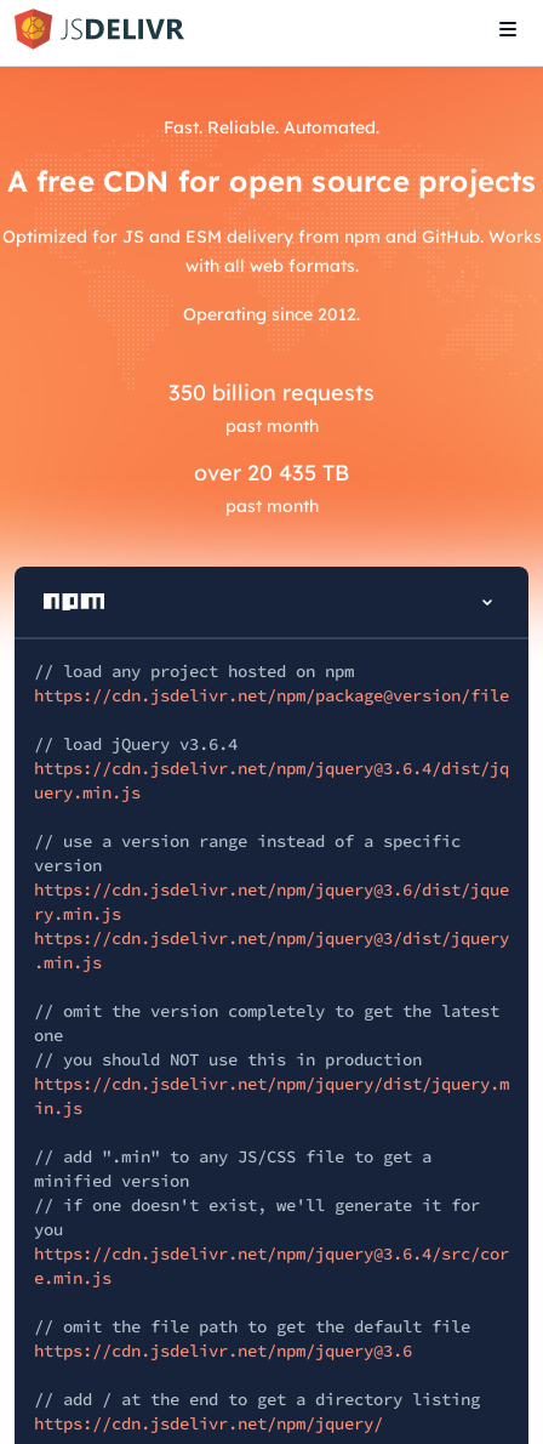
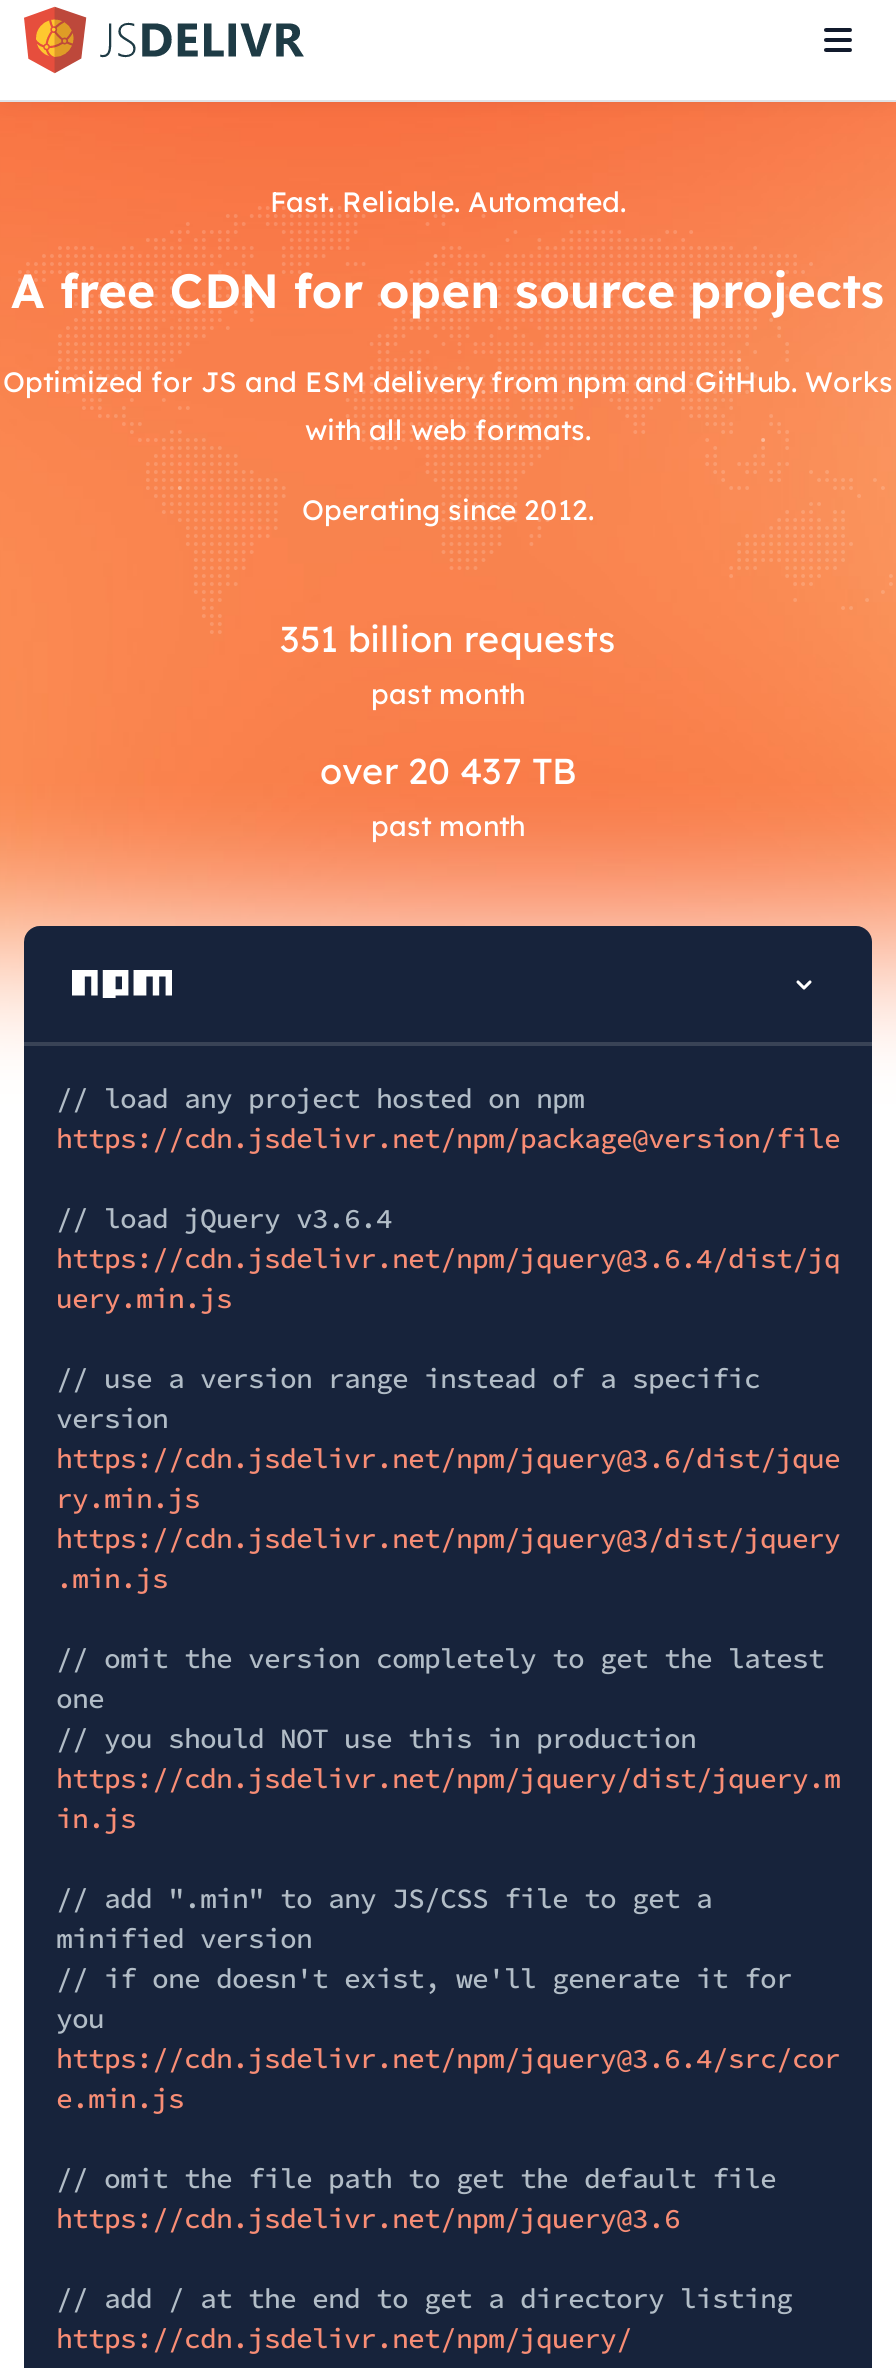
[168,379,375,407] 350 billion requests -> [280,616,616,662] 351 billion requests
[194,459,349,487] over 20 435 TB -> [320,748,576,794] over 20 437 TB

